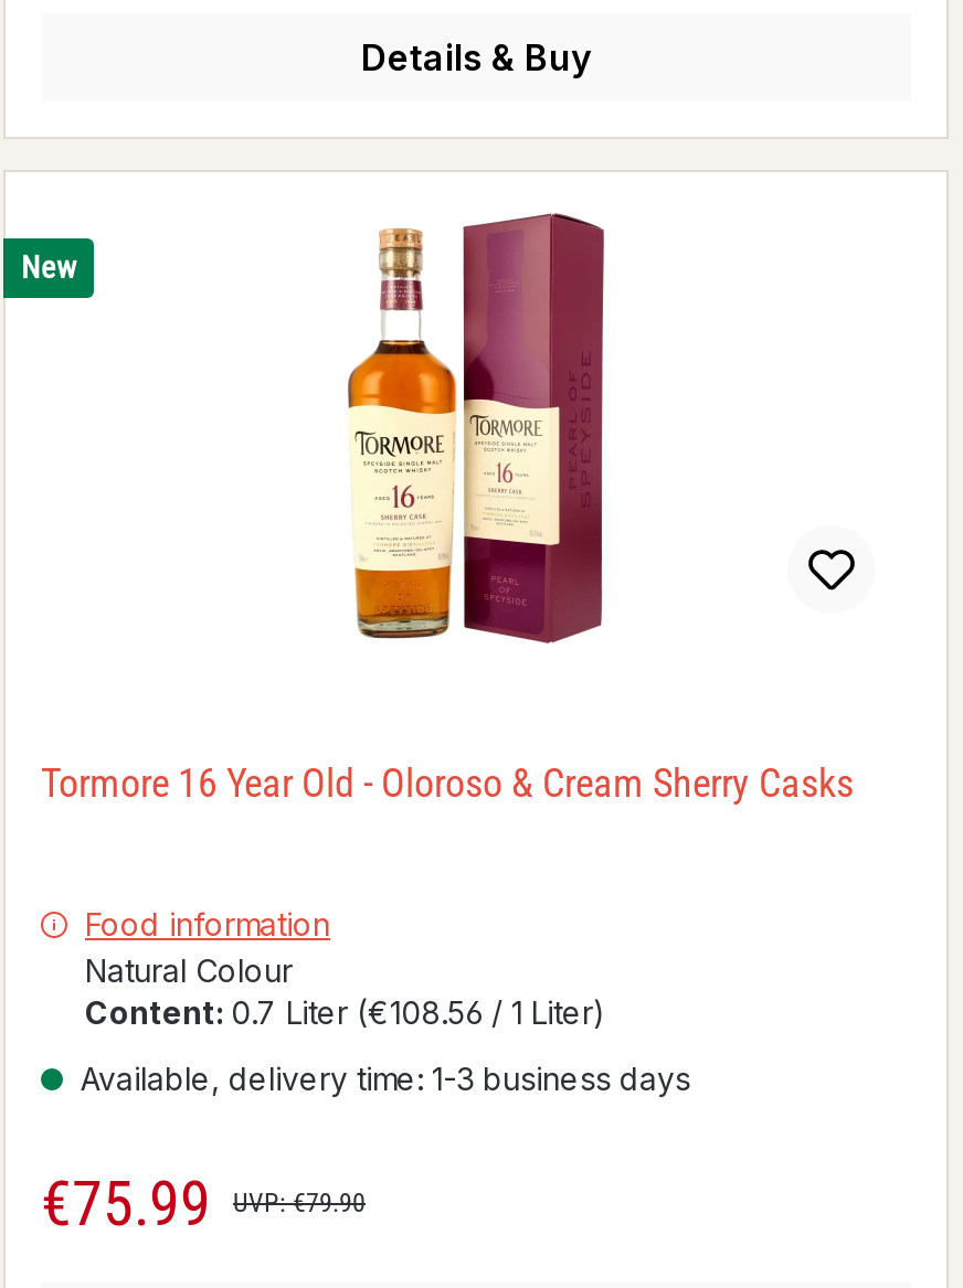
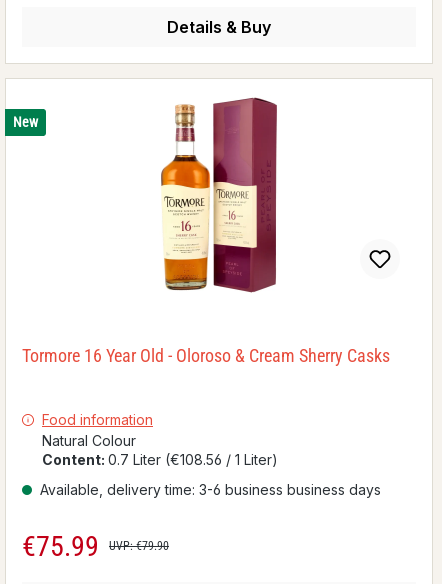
[81,1059,690,1097] Available, delivery time: 1-3 business days -> [40,481,381,498] Available, delivery time: 3-6 business business days

